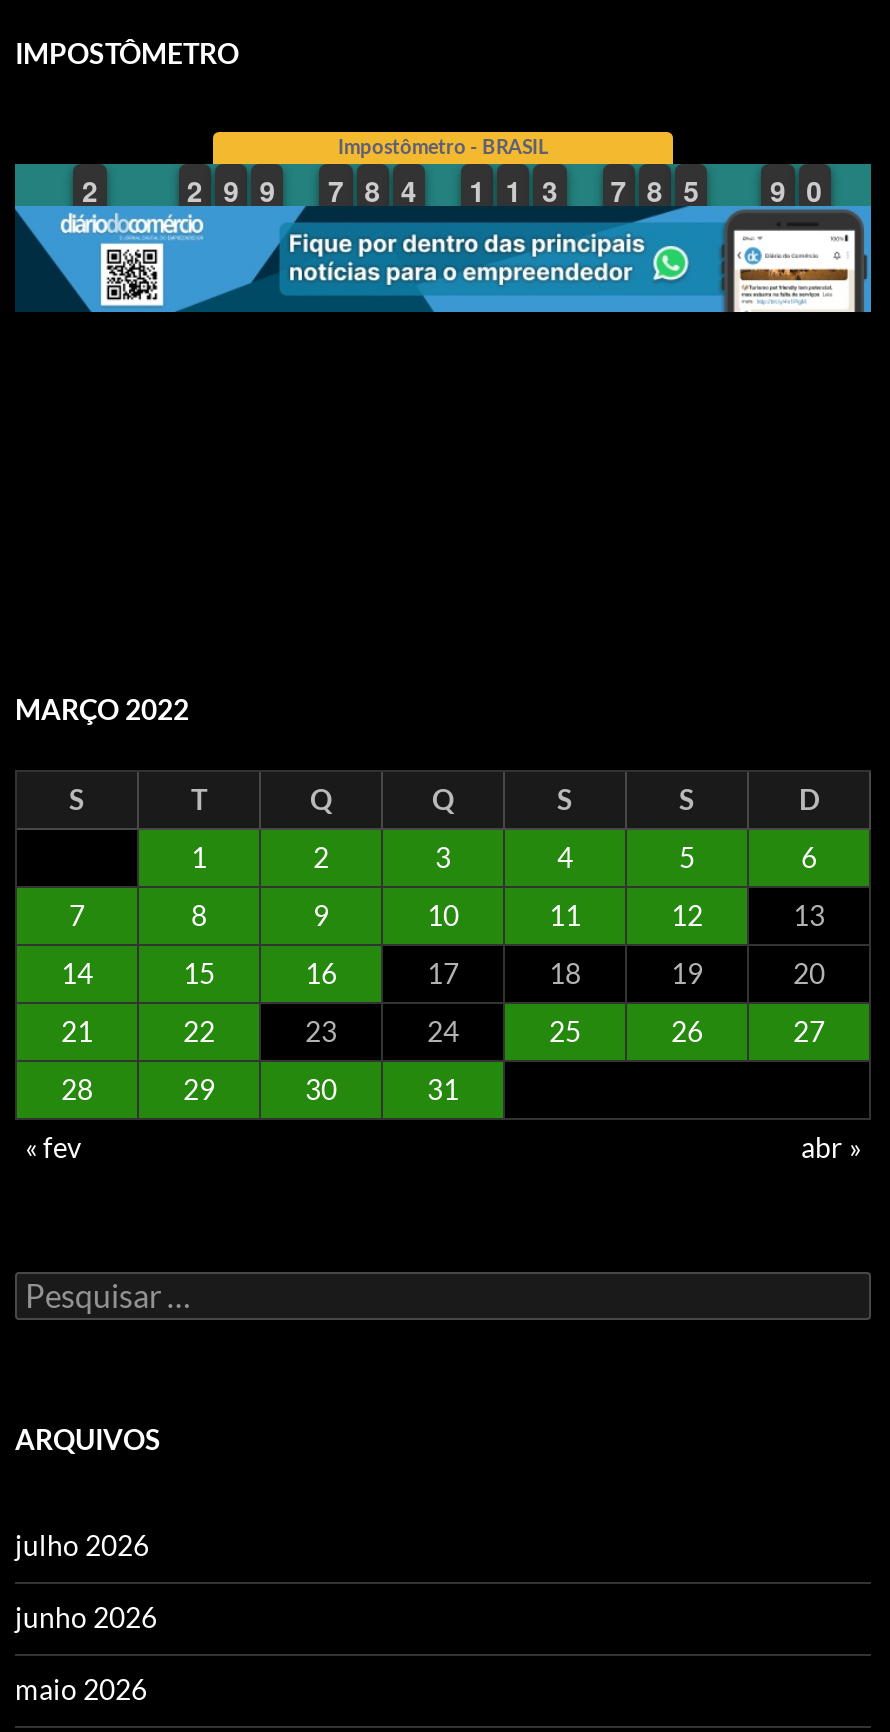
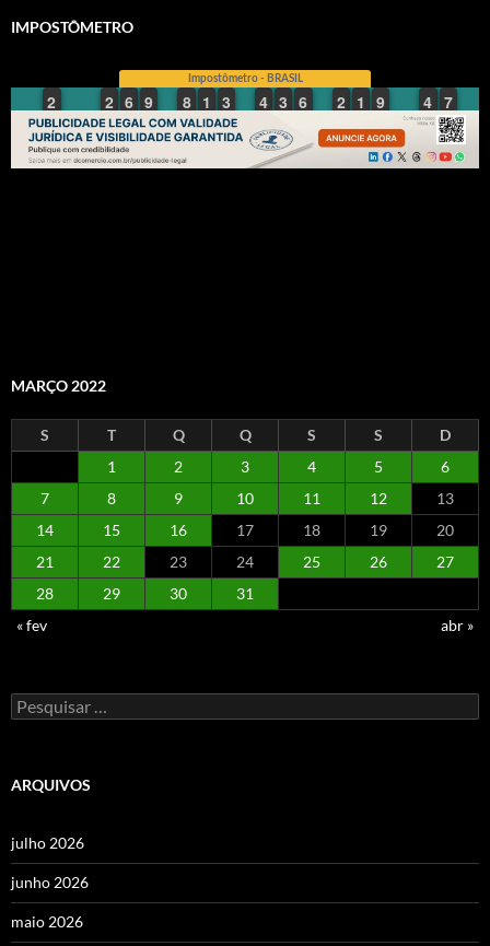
[13,188,873,314] [image] -> [10,101,480,170] [image]

